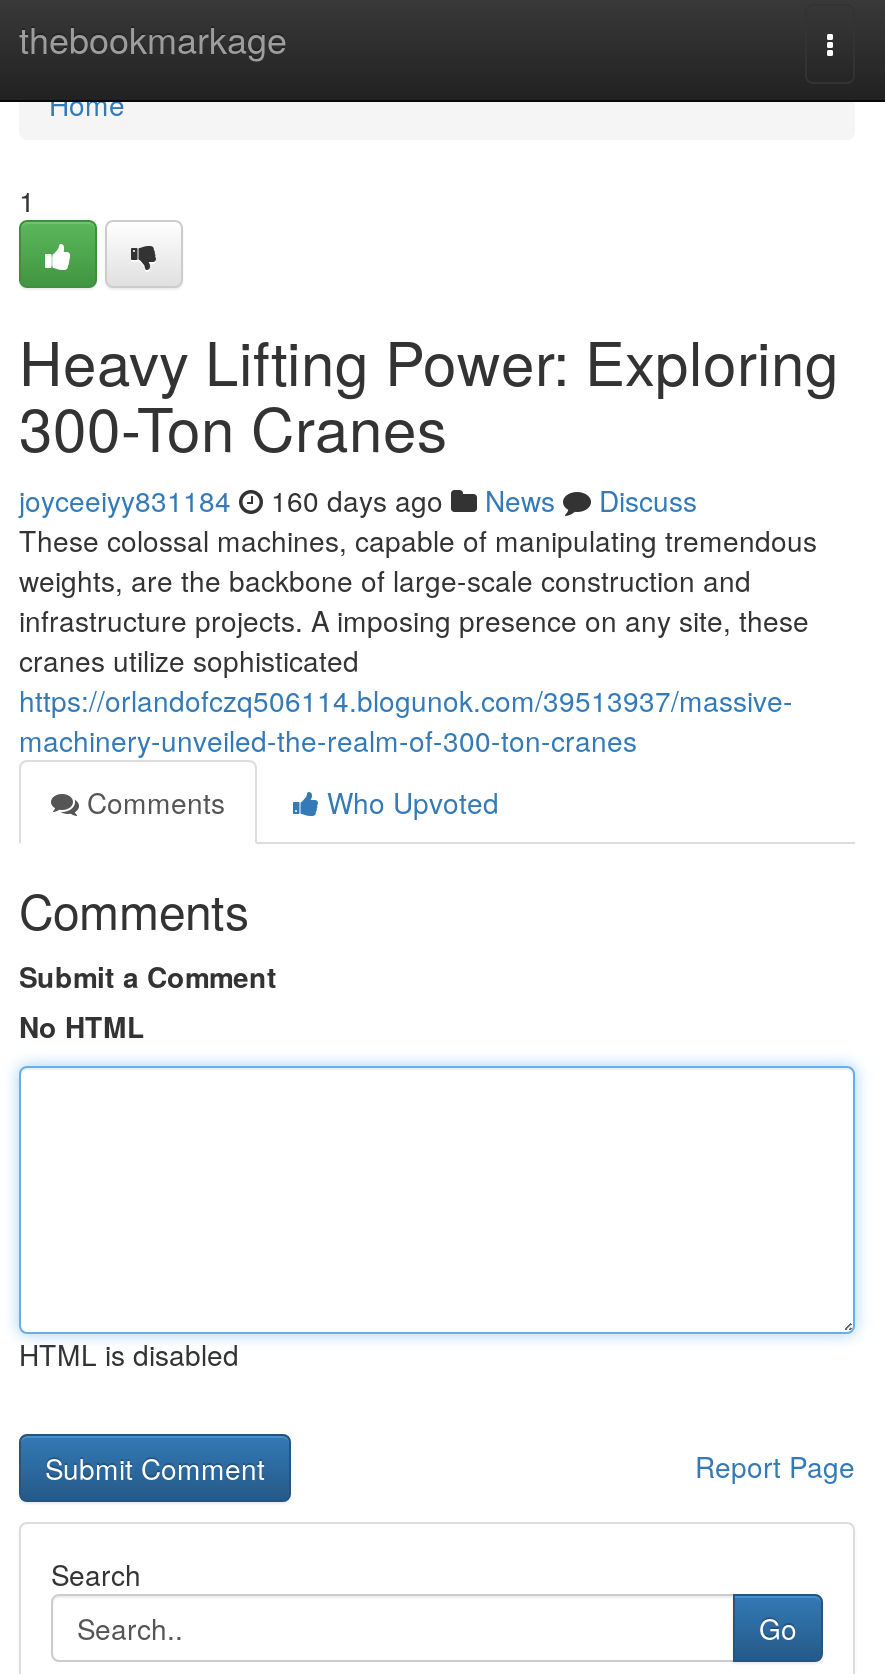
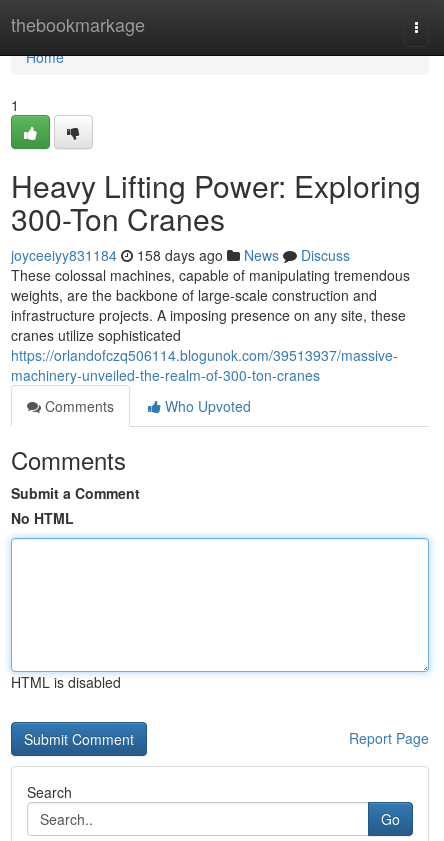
[19,480,697,520] joyceeiyy831184 160 days ago News Discuss -> [11,245,350,265] joyceeiyy831184 158 days ago News Discuss

